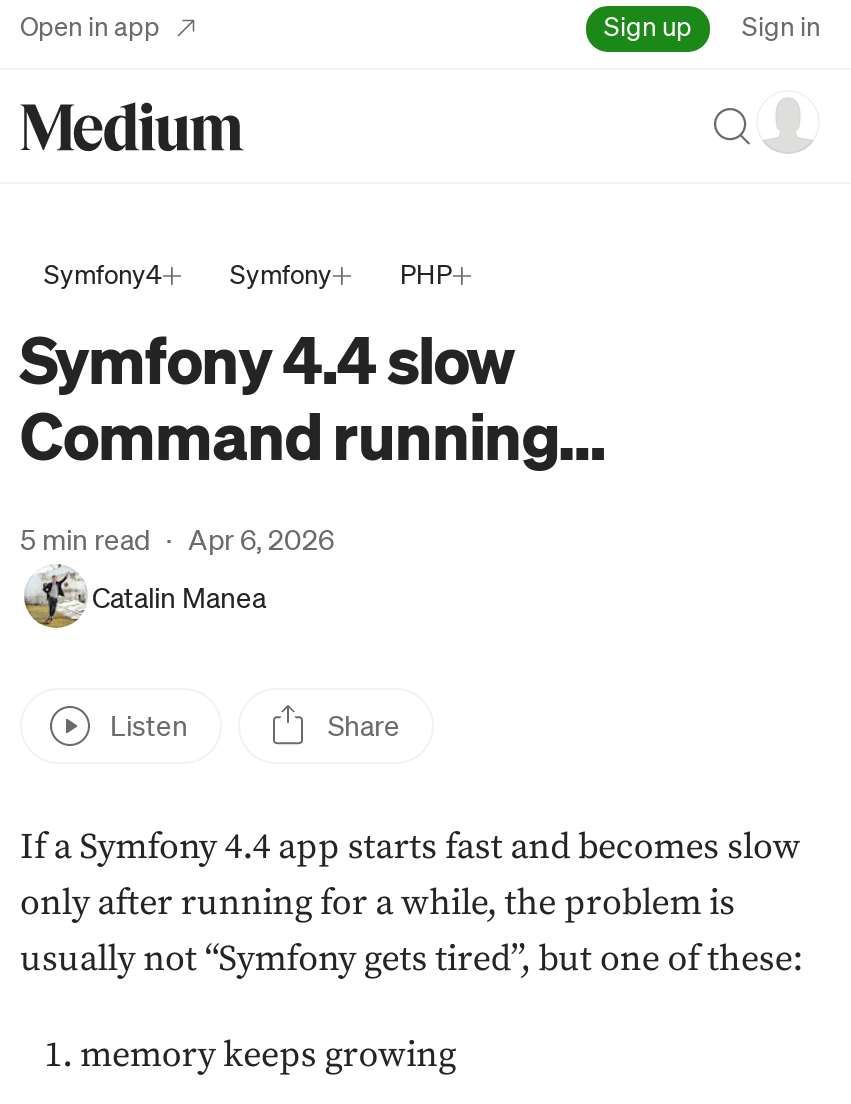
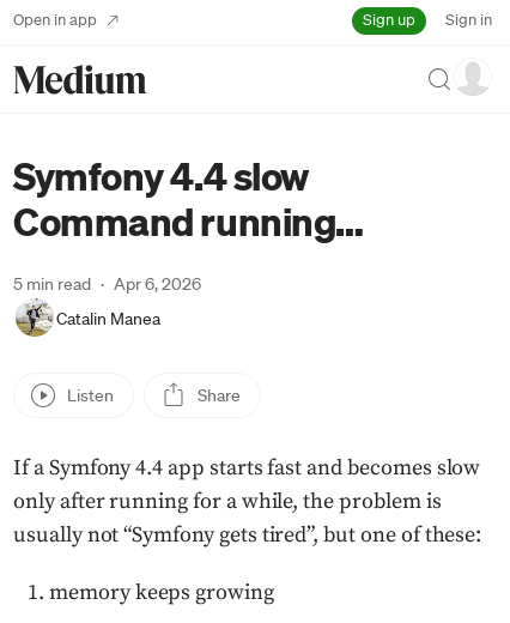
[44,258,452,292] Symfony4 | Symfony | PHP -> none

